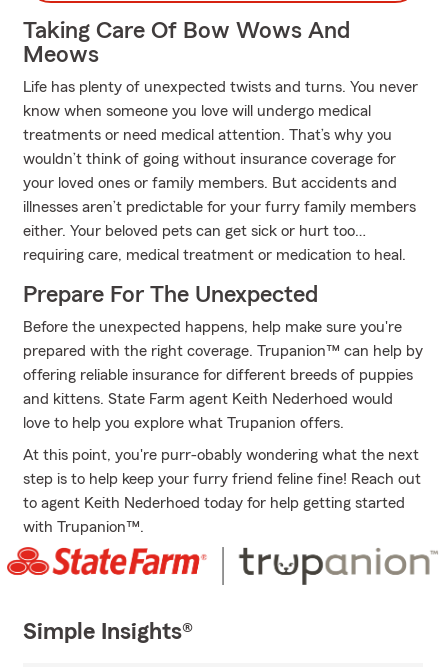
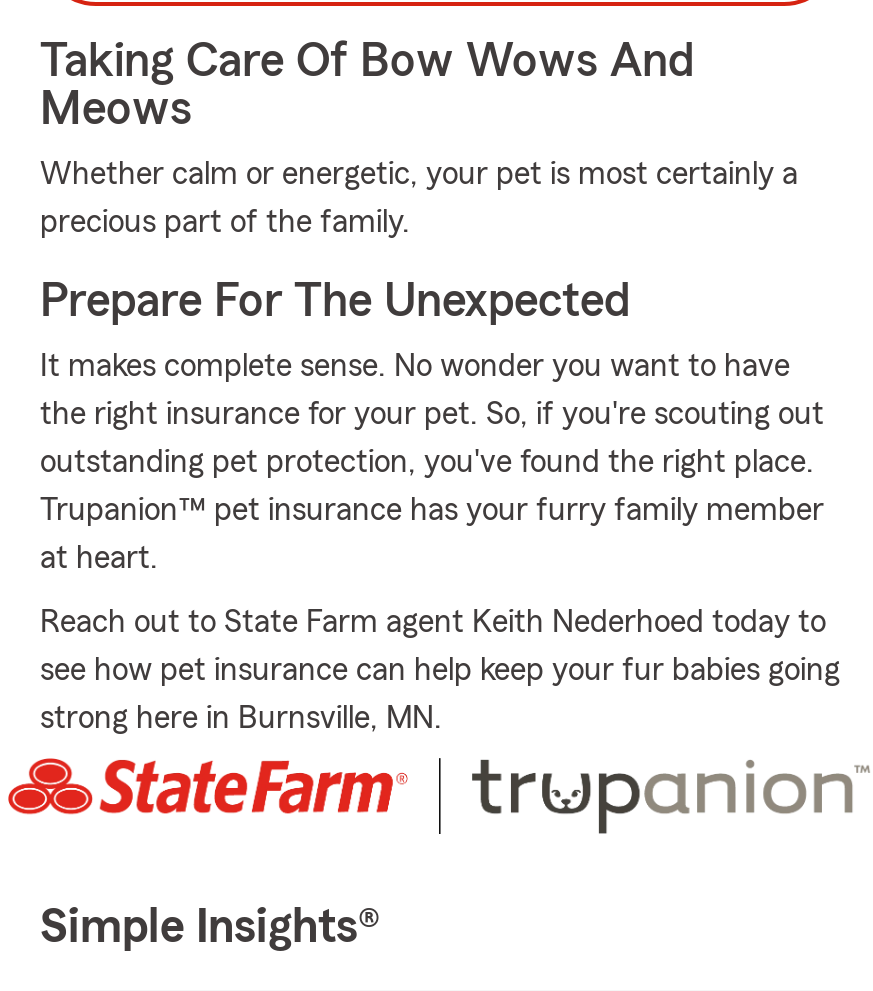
[23,79,418,263] Life has plenty of unexpected twists and turns. You never | know when someone you love will undergo medical | treatments or need medical attention. That’s why you | wouldn’t think of going without insurance coverage for | your loved ones or family members. But accidents and | illnesses aren’t predictable for your furry family members | either. Your beloved pets can get sick or hurt too… | requiring care, medical treatment or medication to heal. -> [40,158,798,238] Whether calm or energetic, your pet is most certainly a | precious part of the family.
[23,319,423,535] Before the unexpected happens, help make sure you're | prepared with the right coverage. Trupanion™ can help by | offering reliable insurance for different breeds of puppies | and kittens. State Farm agent Keith Nederhoed would | love to help you explore what Trupanion offers. | At this point, you're purr-obably wondering what the next | step is to help keep your furry friend feline fine! Reach out | to agent Keith Nederhoed today for help getting started | with Trupanion™. -> [40,350,840,734] It makes complete sense. No wonder you want to have | the right insurance for your pet. So, if you're scouting out | outstanding pet protection, you've found the right place. | Trupanion™ pet insurance has your furry family member | at heart. | Reach out to State Farm agent Keith Nederhoed today to | see how pet insurance can help keep your fur babies going | strong here in Burnsville, MN.

